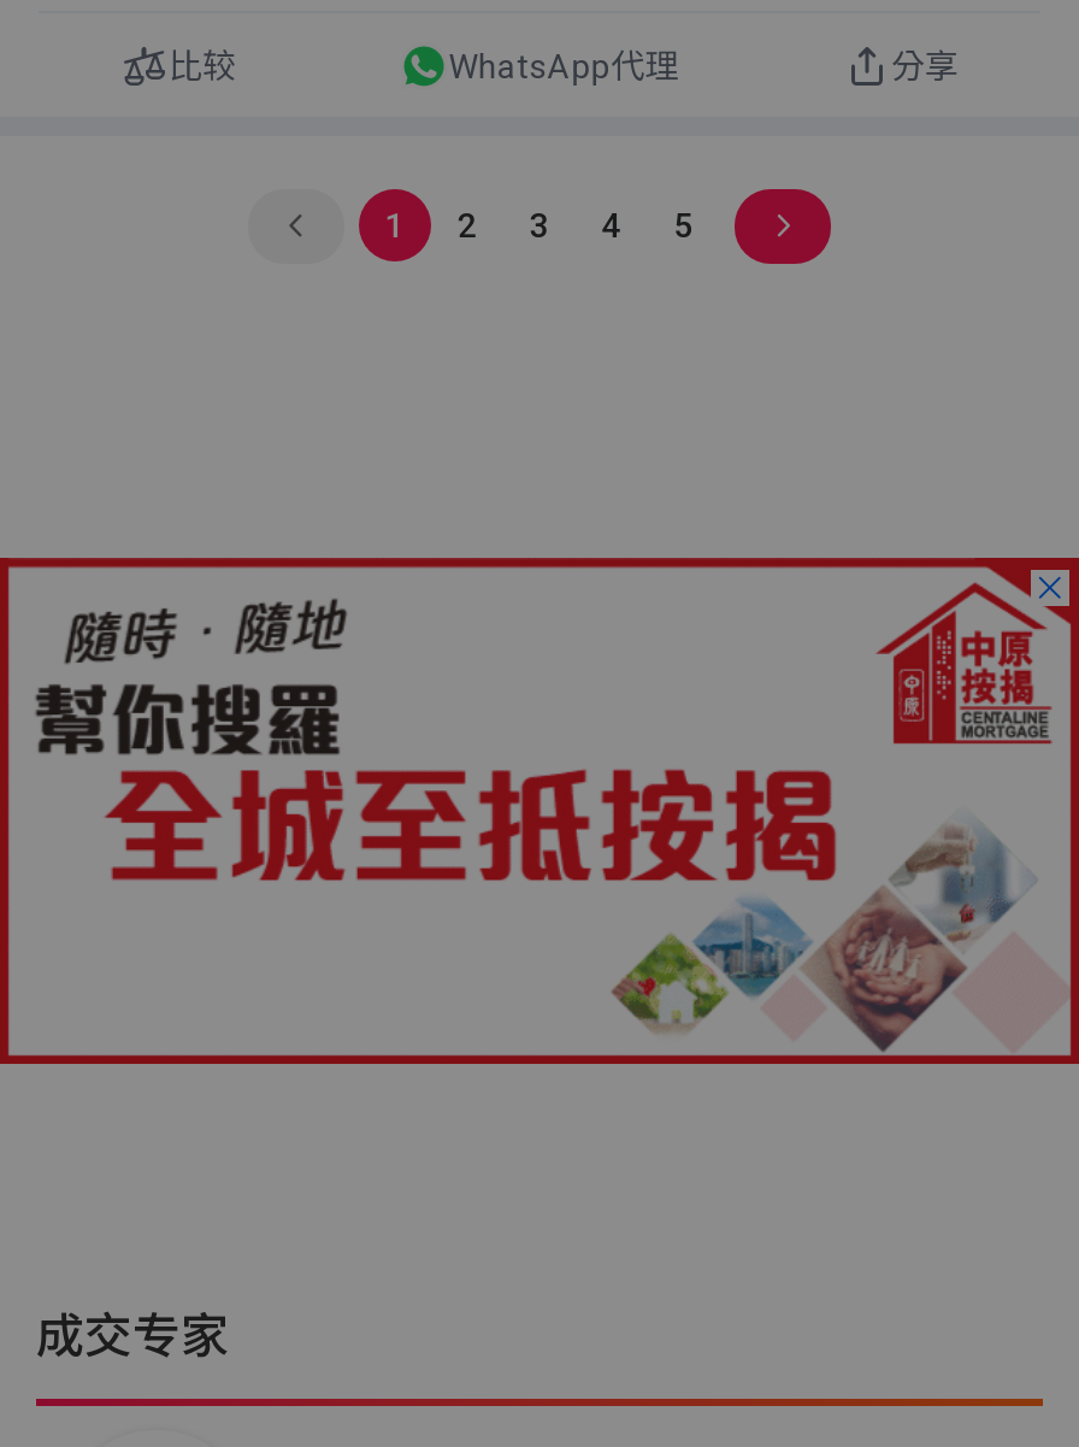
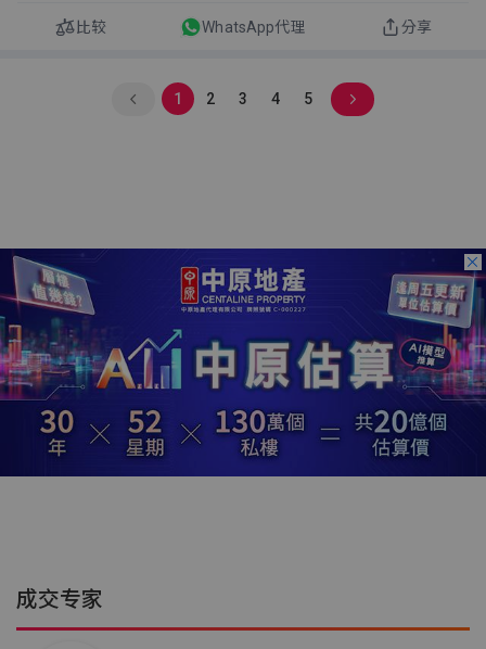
[7,555,1072,1066] [image] -> [3,247,483,478] [image]

